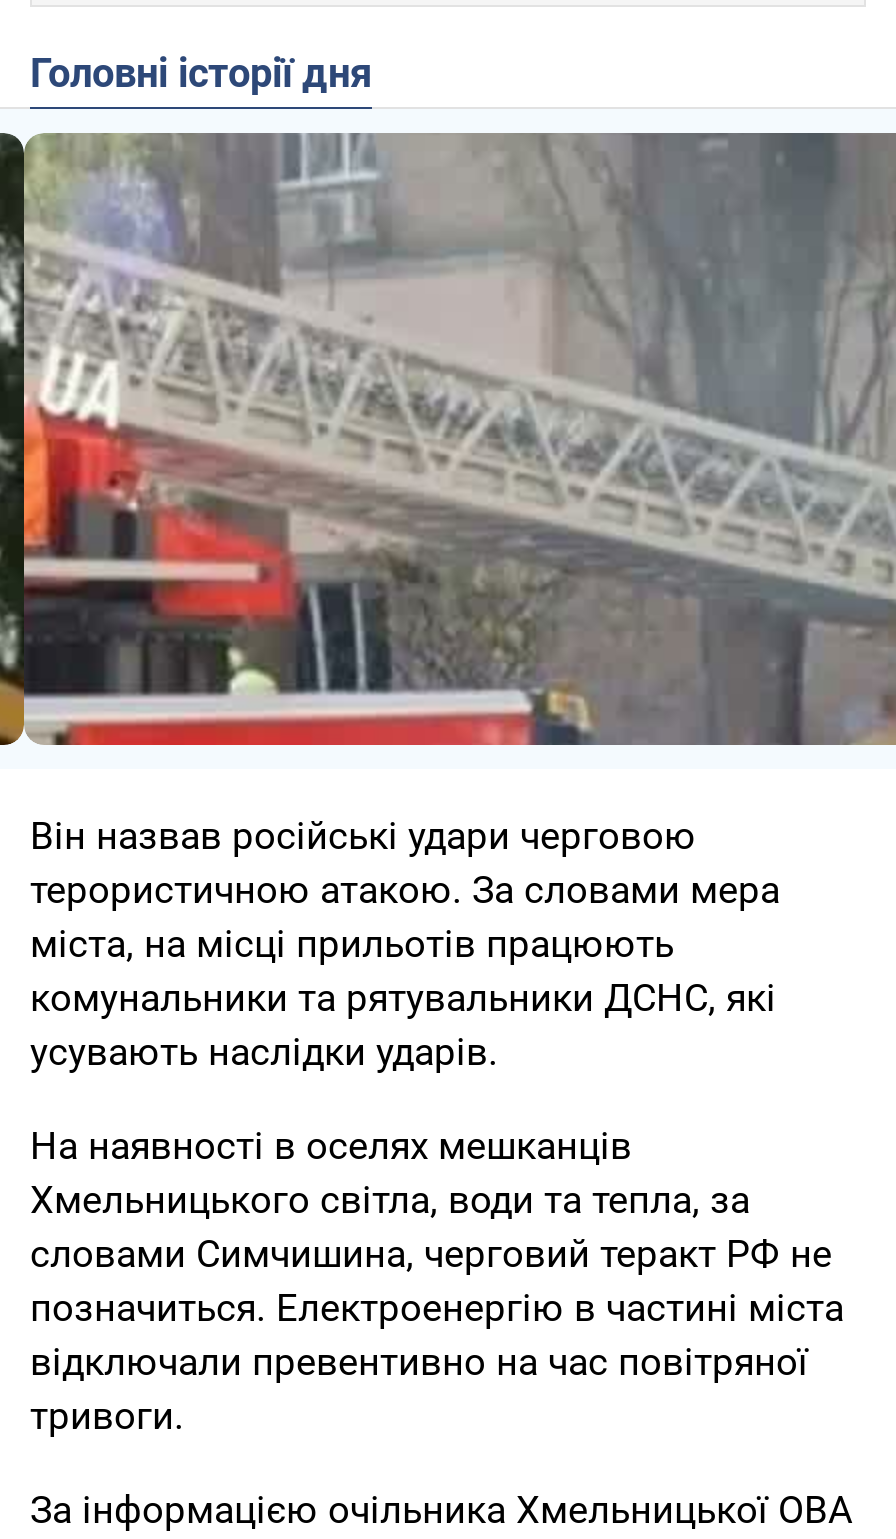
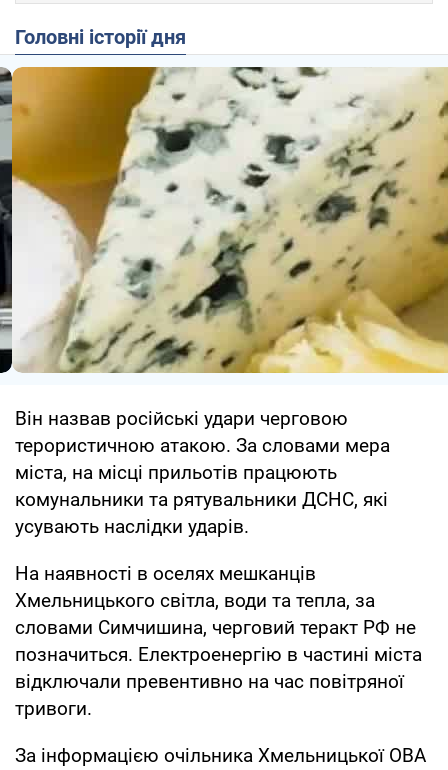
[6,131,890,747] [image] -> [3,66,445,374] [image]

